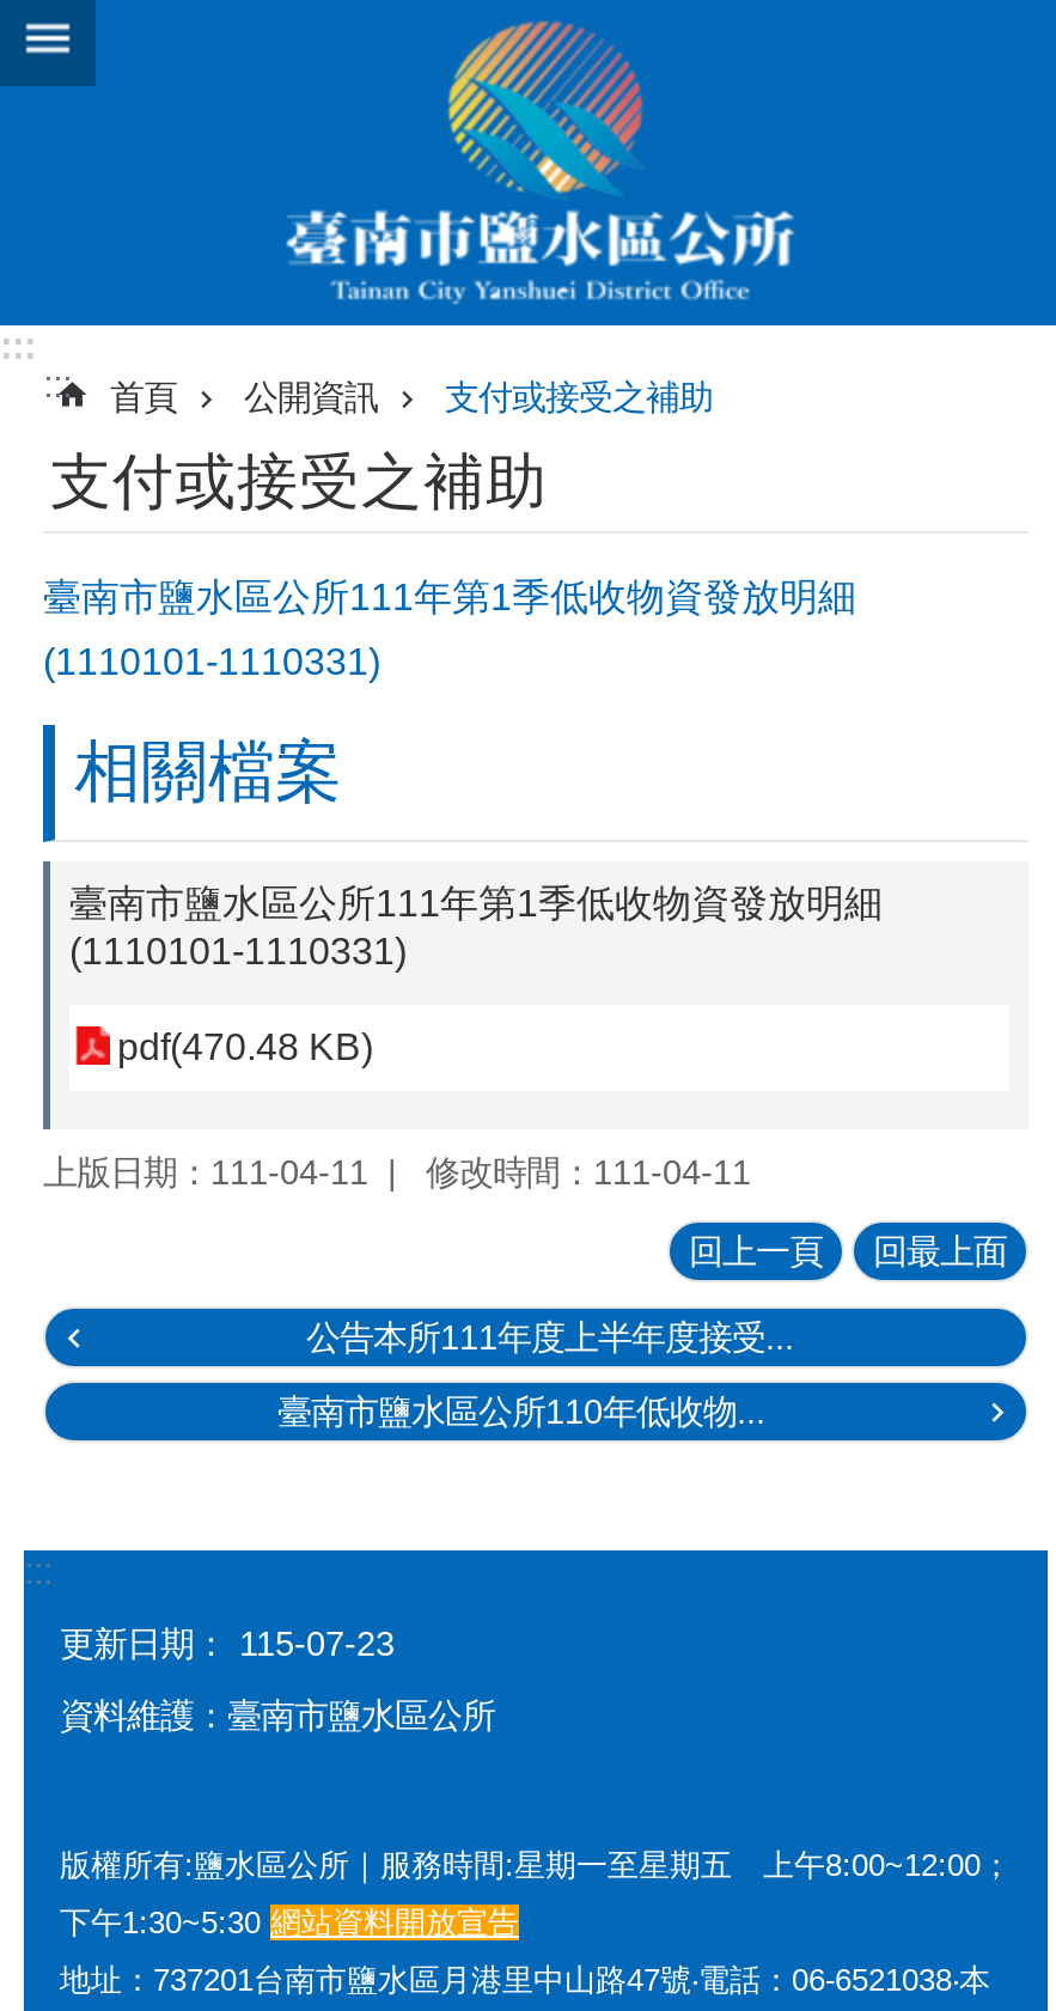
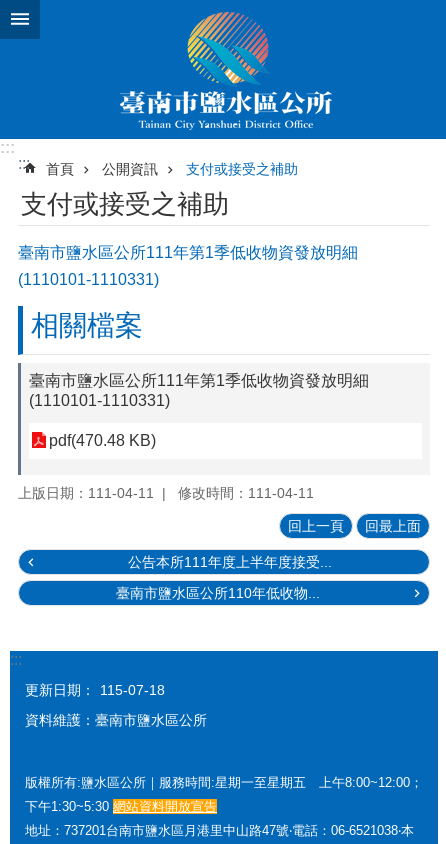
[60,1624,395,1662] 更新日期： 115-07-23 -> [25,682,165,698] 更新日期： 115-07-18

